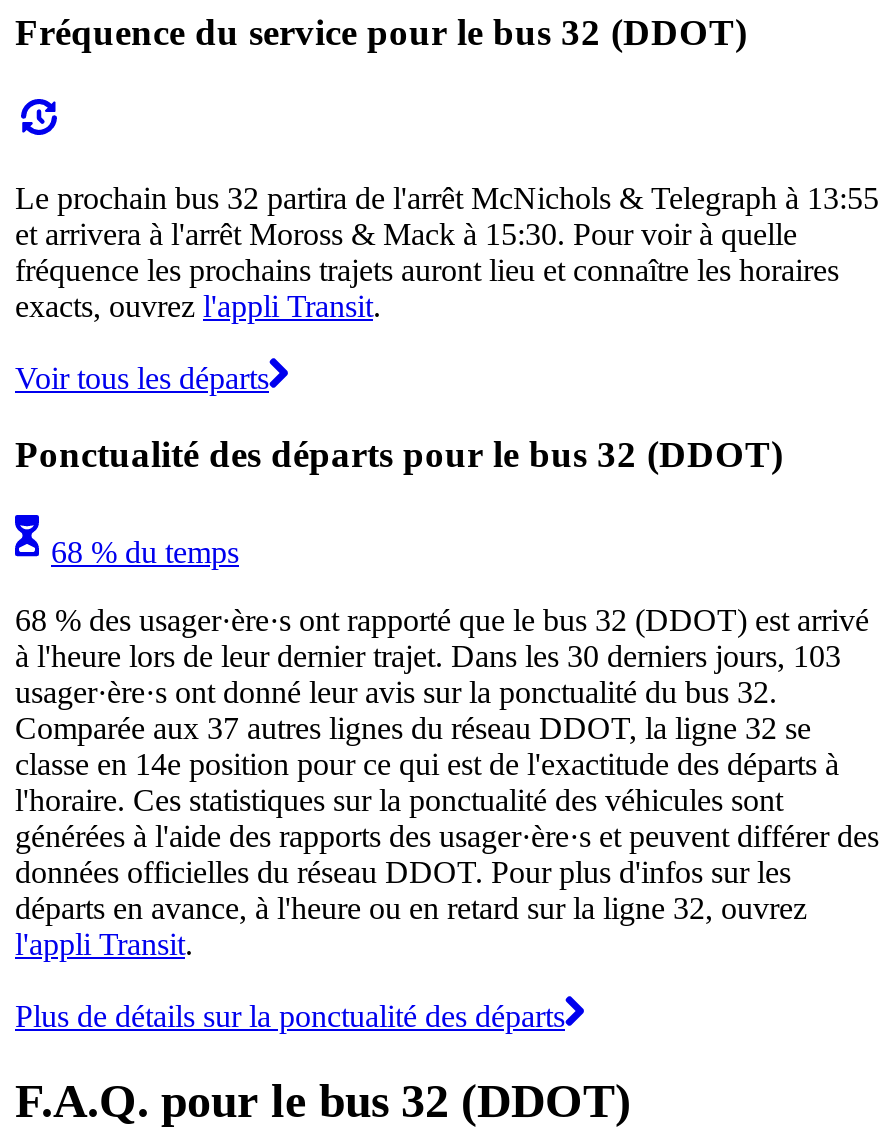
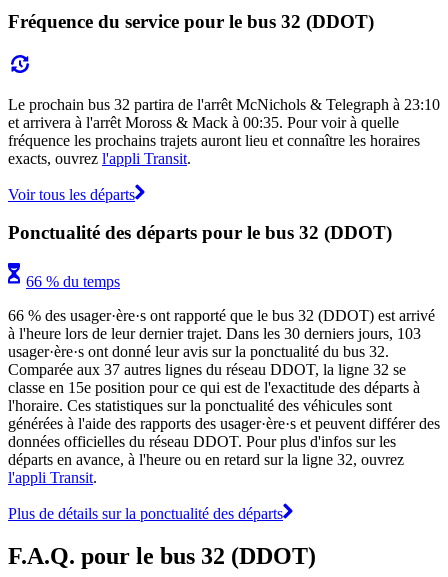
[15,180,879,214] Le prochain bus 32 partira de l'arrêt McNichols & Telegraph à 13:55 -> [8,95,440,112] Le prochain bus 32 partira de l'arrêt McNichols & Telegraph à 23:10
[15,216,797,250] et arrivera à l'arrêt Moross & Mack à 15:30. Pour voir à quelle -> [8,113,399,130] et arrivera à l'arrêt Moross & Mack à 00:35. Pour voir à quelle
[51,535,239,569] 68 % du temps -> [26,273,120,290] 66 % du temps
[15,603,869,637] 68 % des usager·ère·s ont rapporté que le bus 32 (DDOT) est arrivé -> [8,307,435,324] 66 % des usager·ère·s ont rapporté que le bus 32 (DDOT) est arrivé
[15,747,839,781] classe en 14e position pour ce qui est de l'exactitude des départs à -> [8,379,420,396] classe en 15e position pour ce qui est de l'exactitude des départs à

